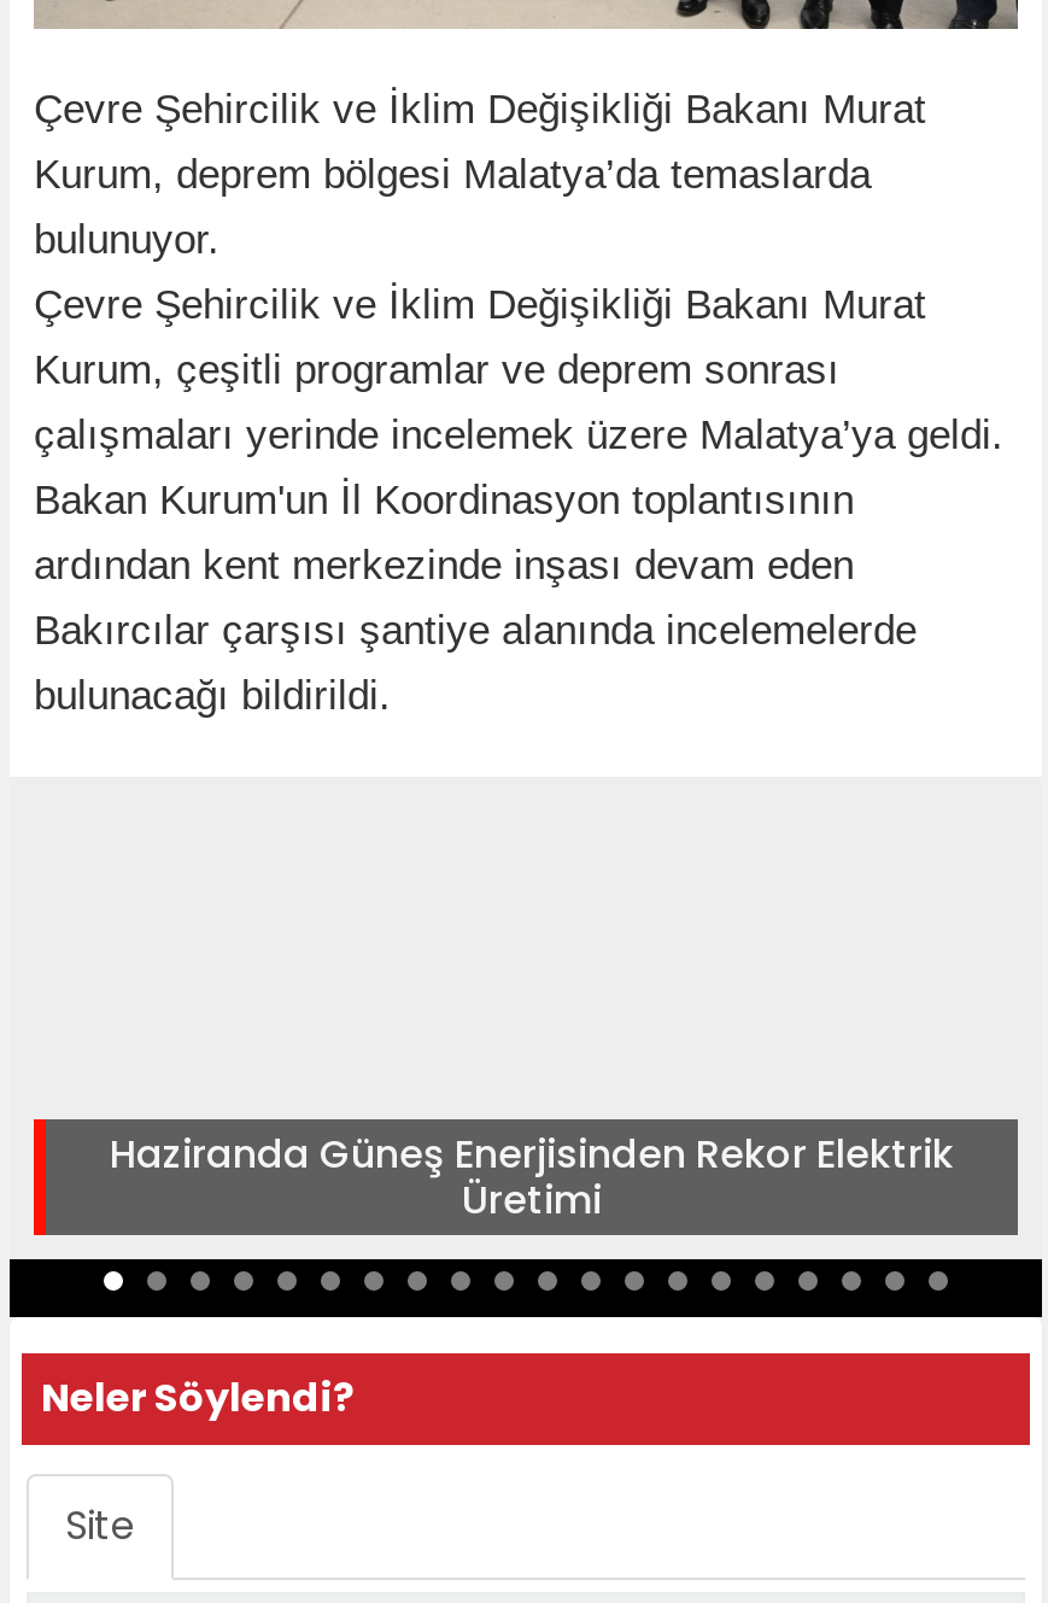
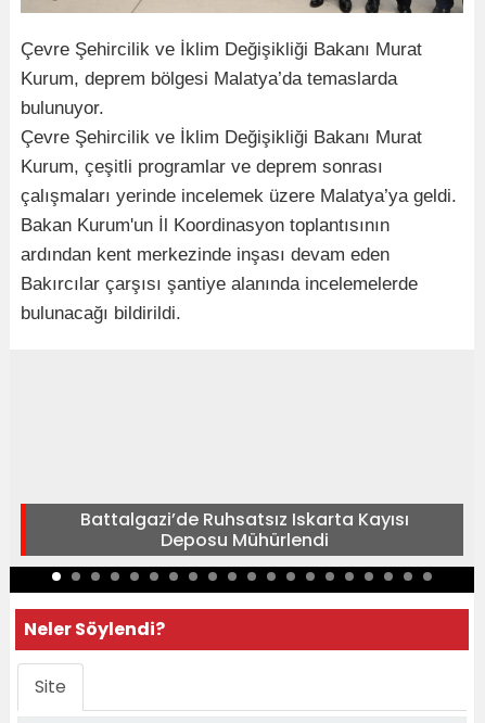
[110,1126,954,1227] Haziranda Güneş Enerjisinden Rekor Elektrik | Üretimi -> [80,507,409,552] Battalgazi’de Ruhsatsız Iskarta Kayısı | Deposu Mühürlendi

